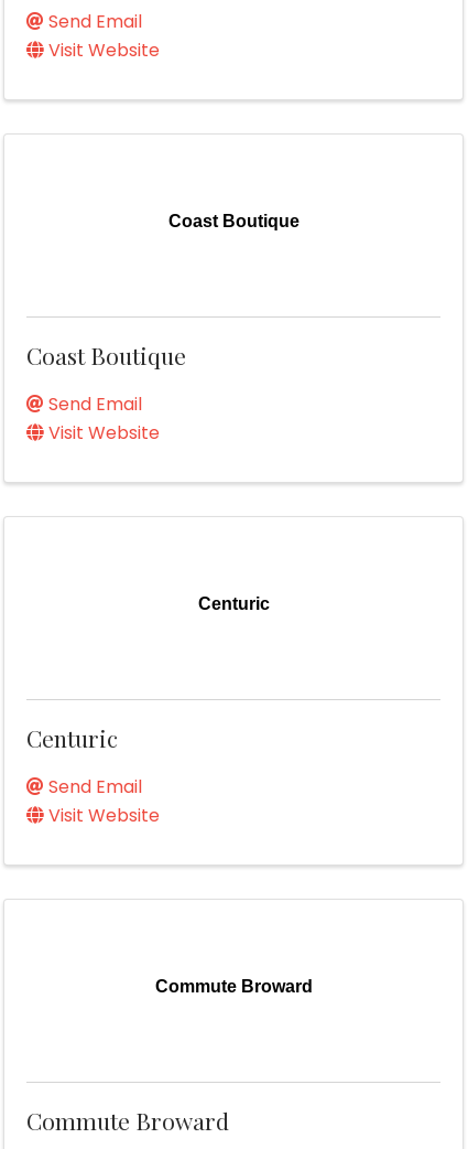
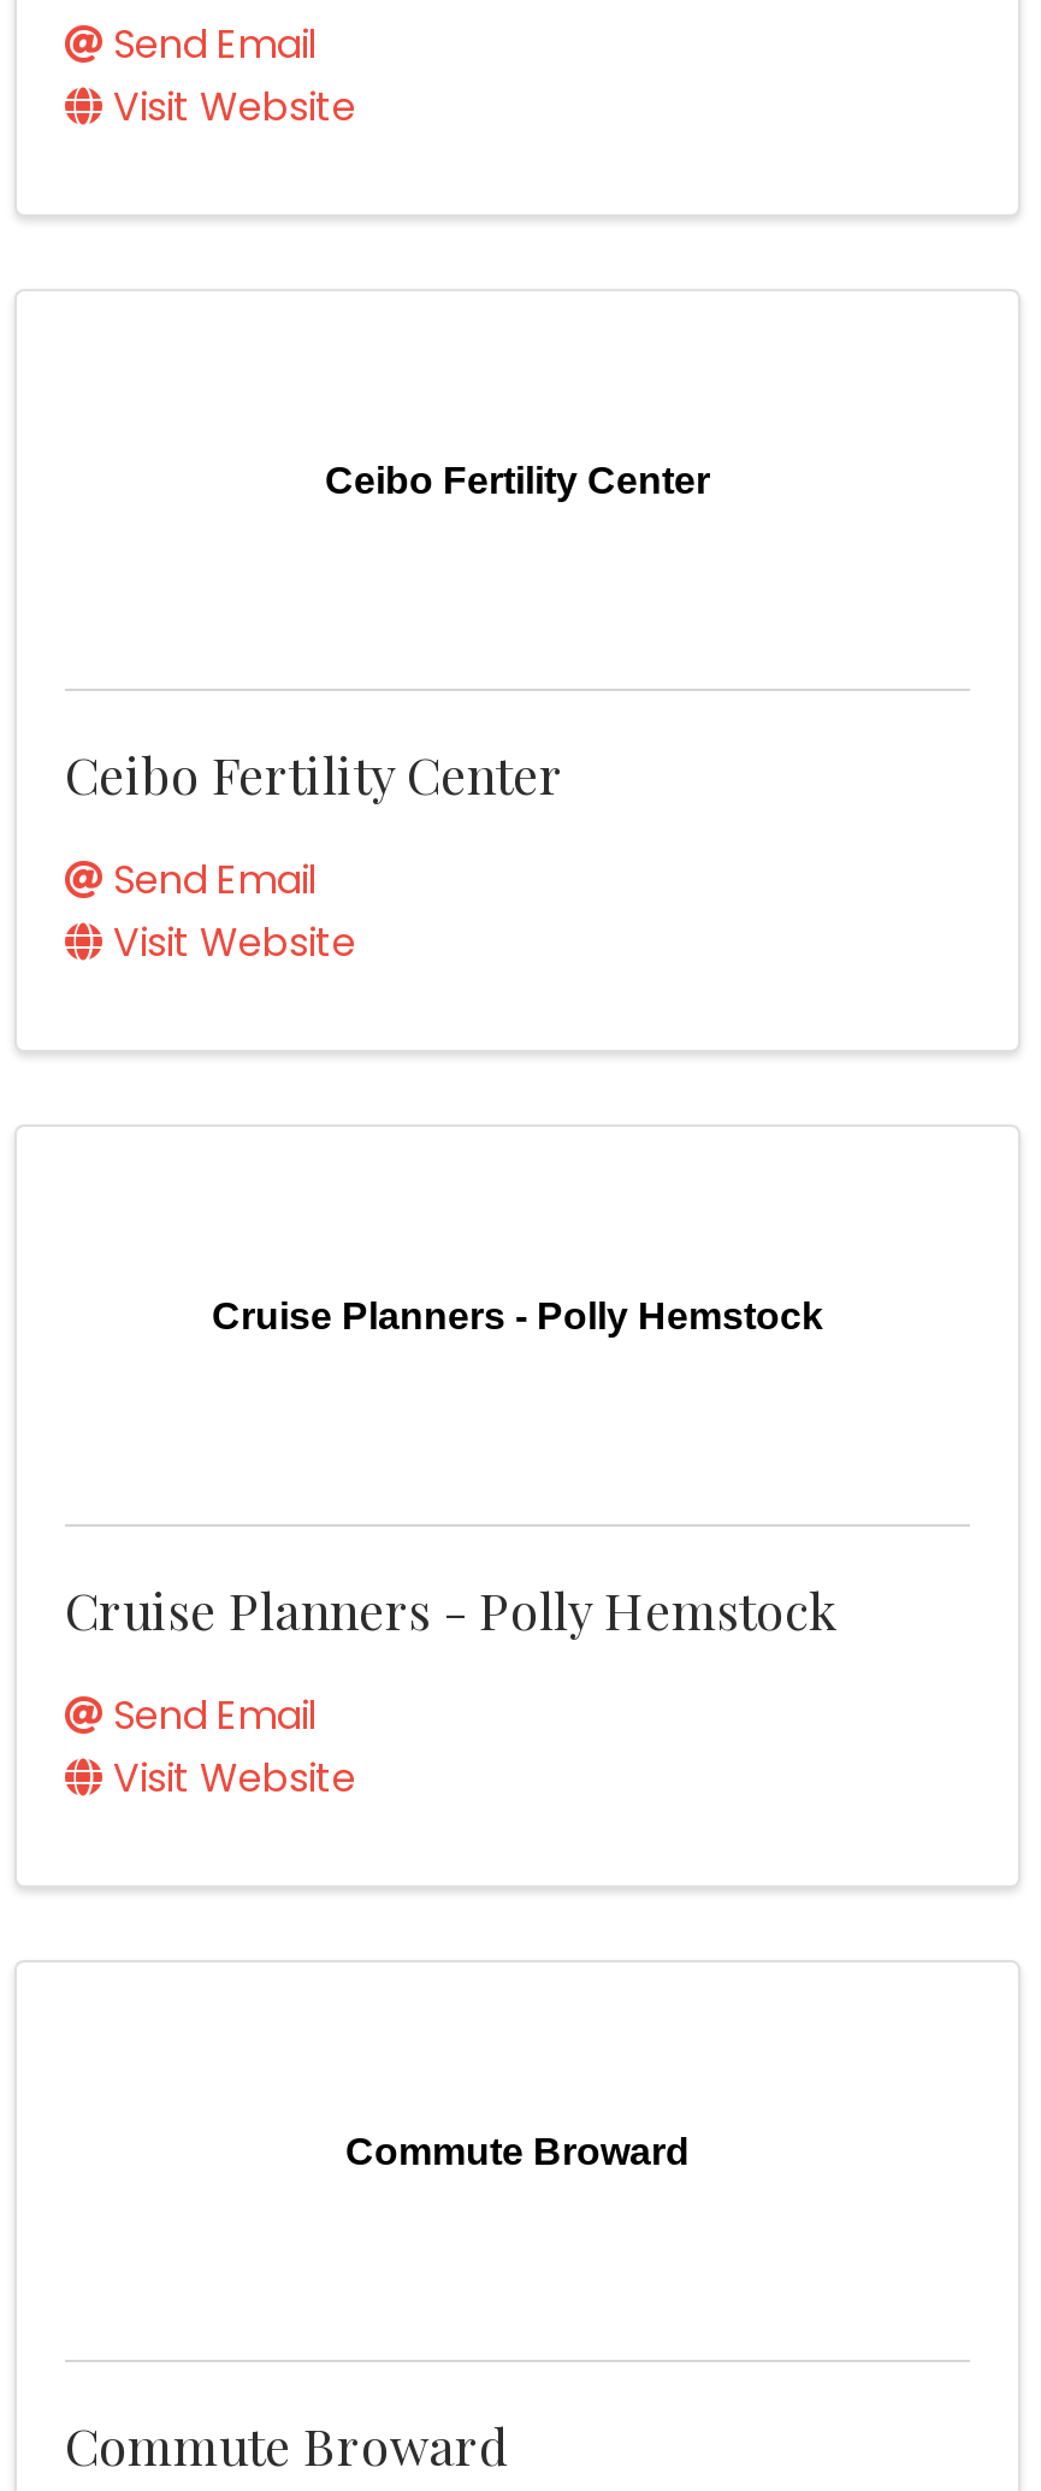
[168,212,299,231] Coast Boutique -> [325,461,710,502] Ceibo Fertility Center
[26,340,186,371] Coast Boutique -> [65,740,563,808] Ceibo Fertility Center
[198,595,269,614] Centuric -> [212,1296,823,1337] Cruise Planners - Polly Hemstock
[26,723,118,754] Centuric -> [65,1576,838,1643] Cruise Planners - Polly Hemstock

